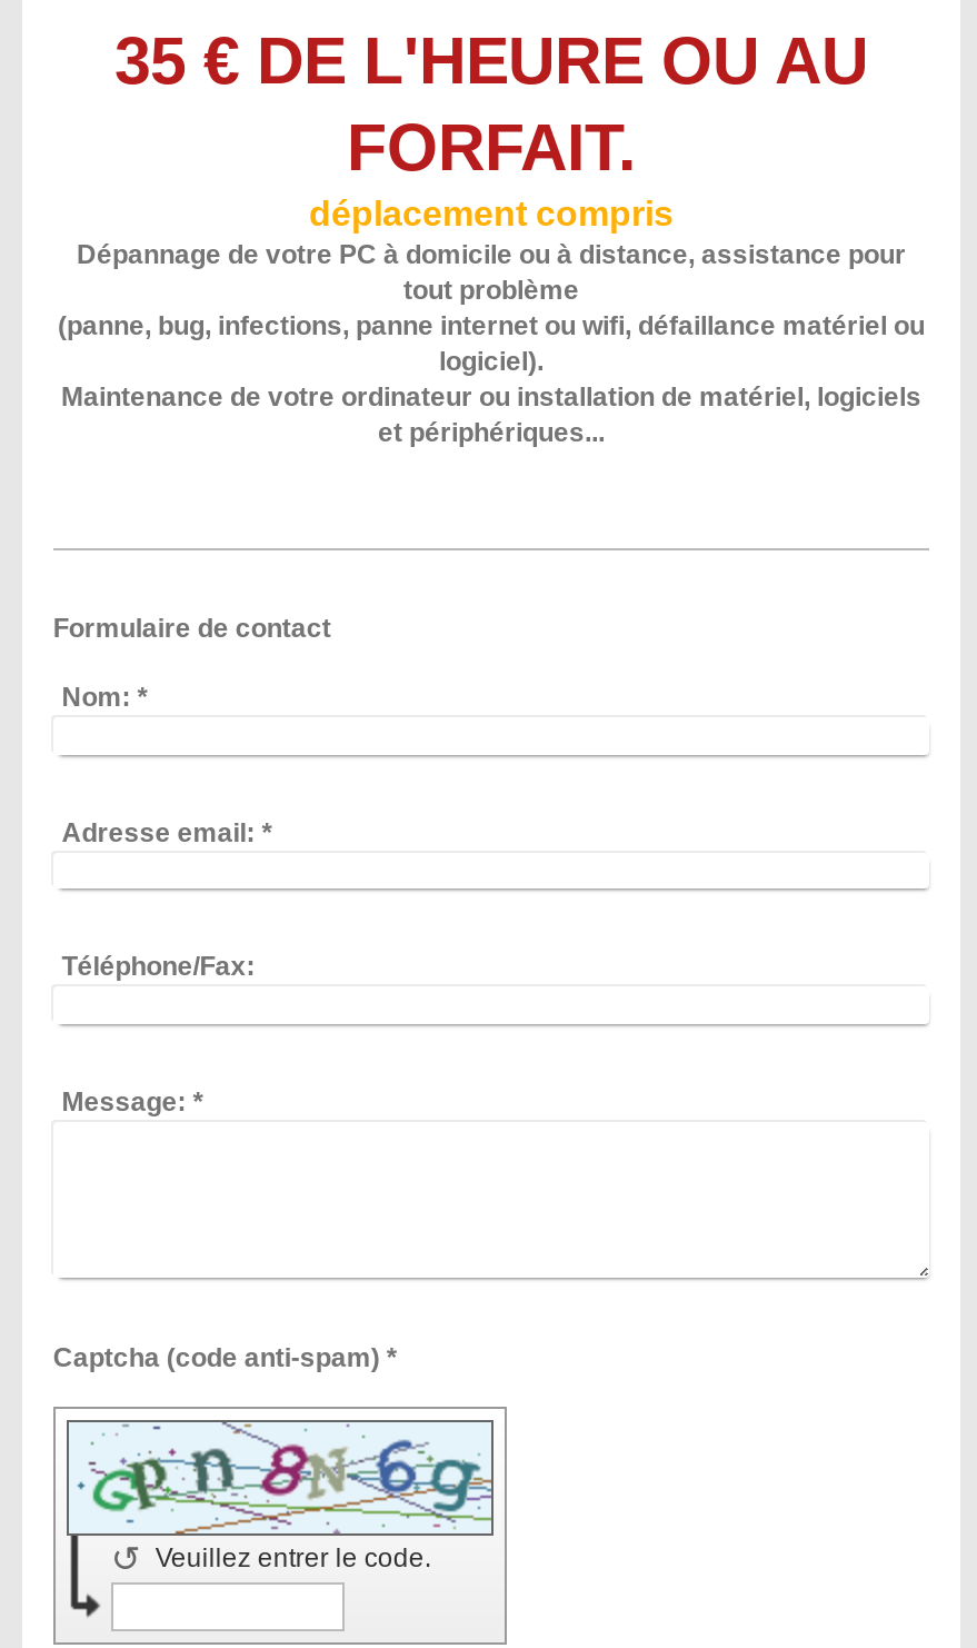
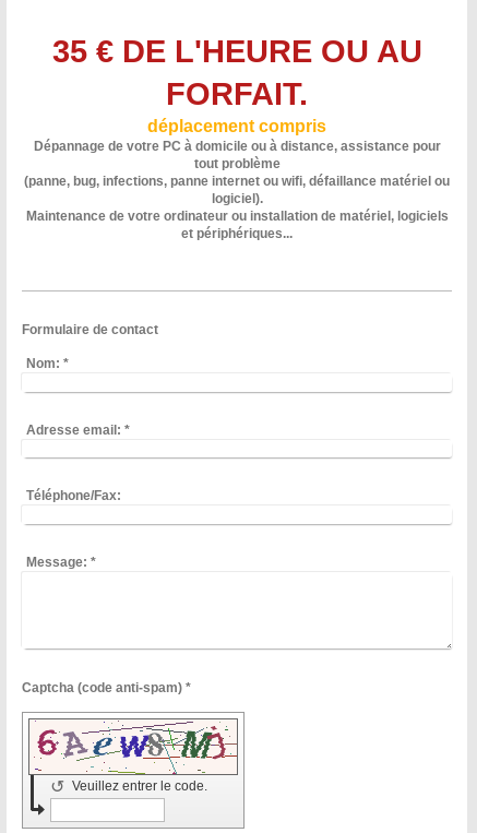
[71,1420,494,1536] [image] -> [32,718,237,775] [image]

